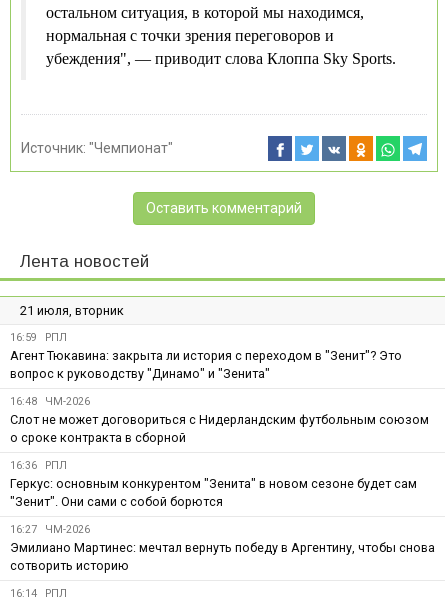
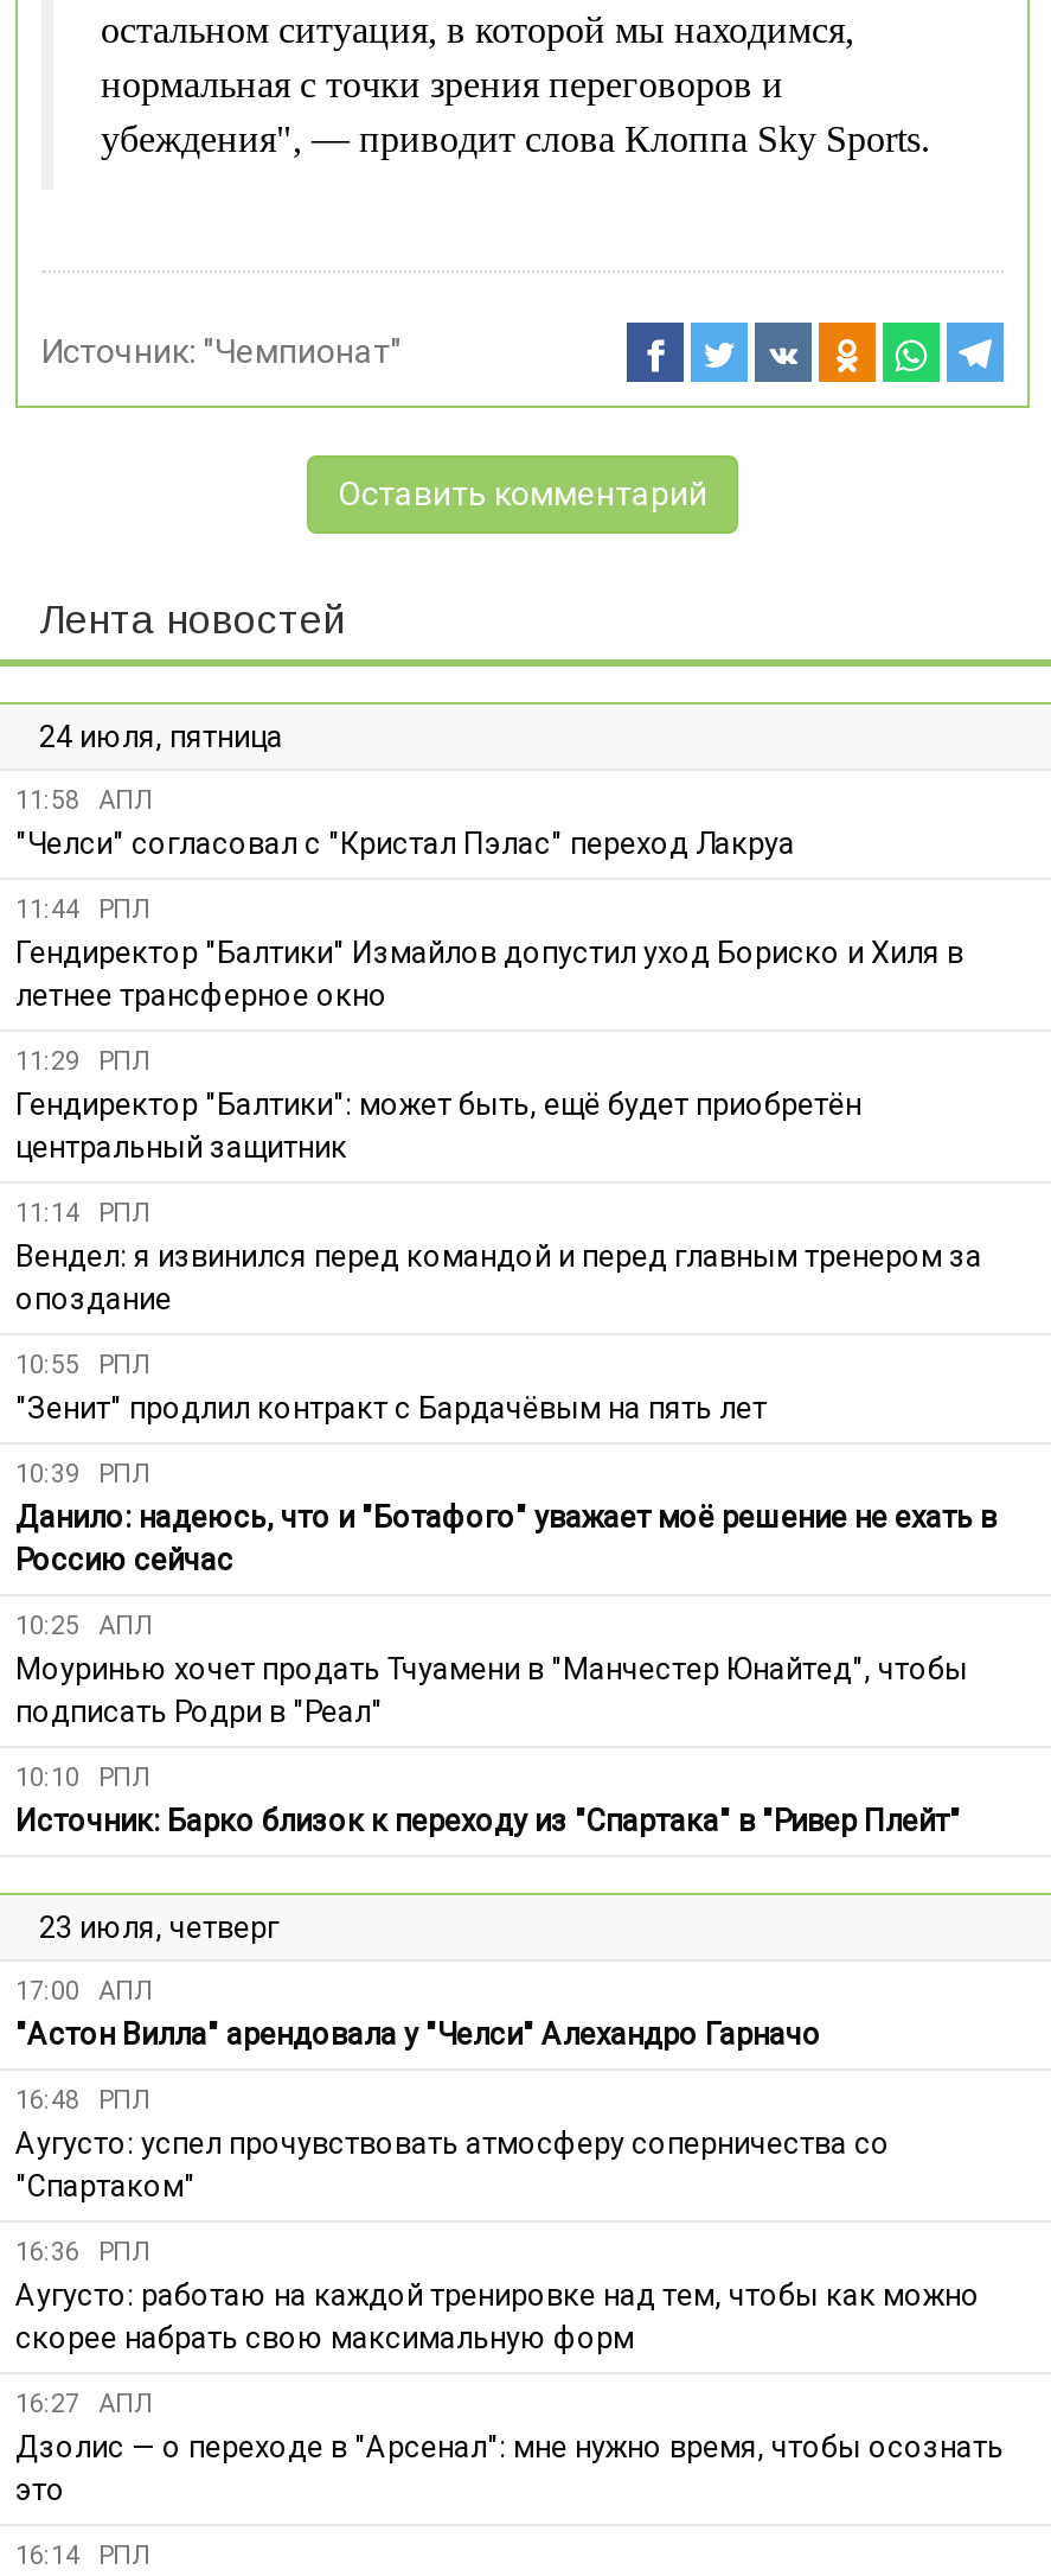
[10,303,429,445] 21 июля, вторник | 16:59 РПЛ | Агент Тюкавина: закрыта ли история с переходом в "Зенит"? Это | вопрос к руководству "Динамо" и "Зенита" | 16:48 ЧМ-2026 | Слот не может договориться с Нидерландским футбольным союзом | о сроке контракта в сборной -> [15,718,996,2203] 24 июля, пятница | 11:58 АПЛ | "Челси" согласовал с "Кристал Пэлас" переход Лакруа | 11:44 РПЛ | Гендиректор "Балтики" Измайлов допустил уход Бориско и Хиля в | летнее трансферное окно | 11:29 РПЛ | Гендиректор "Балтики": может быть, ещё будет приобретён | центральный защитник | 11:14 РПЛ | Вендел: я извинился перед командой и перед главным тренером за | опоздание | 10:55 РПЛ | "Зенит" продлил контракт с Бардачёвым на пять лет | 10:39 РПЛ | Данило: надеюсь, что и "Ботафого" уважает моё решение не ехать в | Россию сейчас | 10:25 АПЛ | Моуринью хочет продать Тчуамени в "Манчестер Юнайтед", чтобы | подписать Родри в "Реал" | 10:10 РПЛ | Источник: Барко близок к переходу из "Спартака" в "Ривер Плейт" | 23 июля, четверг | 17:00 АПЛ | "Астон Вилла" арендовала у "Челси" Алехандро Гарначо | 16:48 РПЛ | Аугусто: успел прочувствовать атмосферу соперничества со | "Спартаком"
[10,476,417,509] Геркус: основным конкурентом "Зенита" в новом сезоне будет сам | "Зенит". Они сами с собой борются -> [15,2276,980,2355] Аугусто: работаю на каждой тренировке над тем, чтобы как можно | скорее набрать свою максимальную форм
[10,523,435,573] 16:27 ЧМ-2026 | Эмилиано Мартинес: мечтал вернуть победу в Аргентину, чтобы снова | сотворить историю -> [15,2388,1004,2507] 16:27 АПЛ | Дзолис — о переходе в "Арсенал": мне нужно время, чтобы осознать | это

